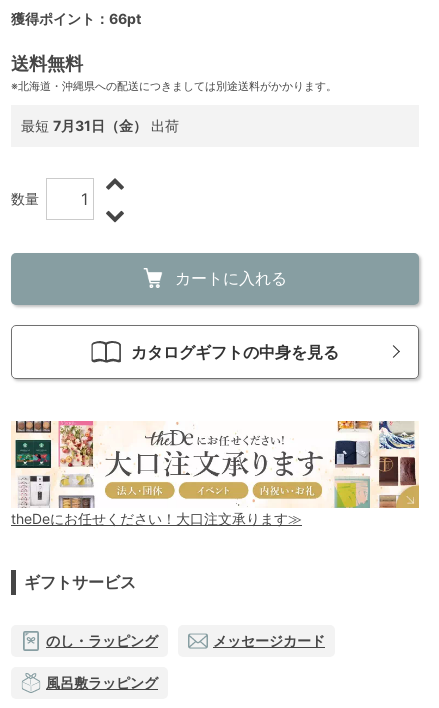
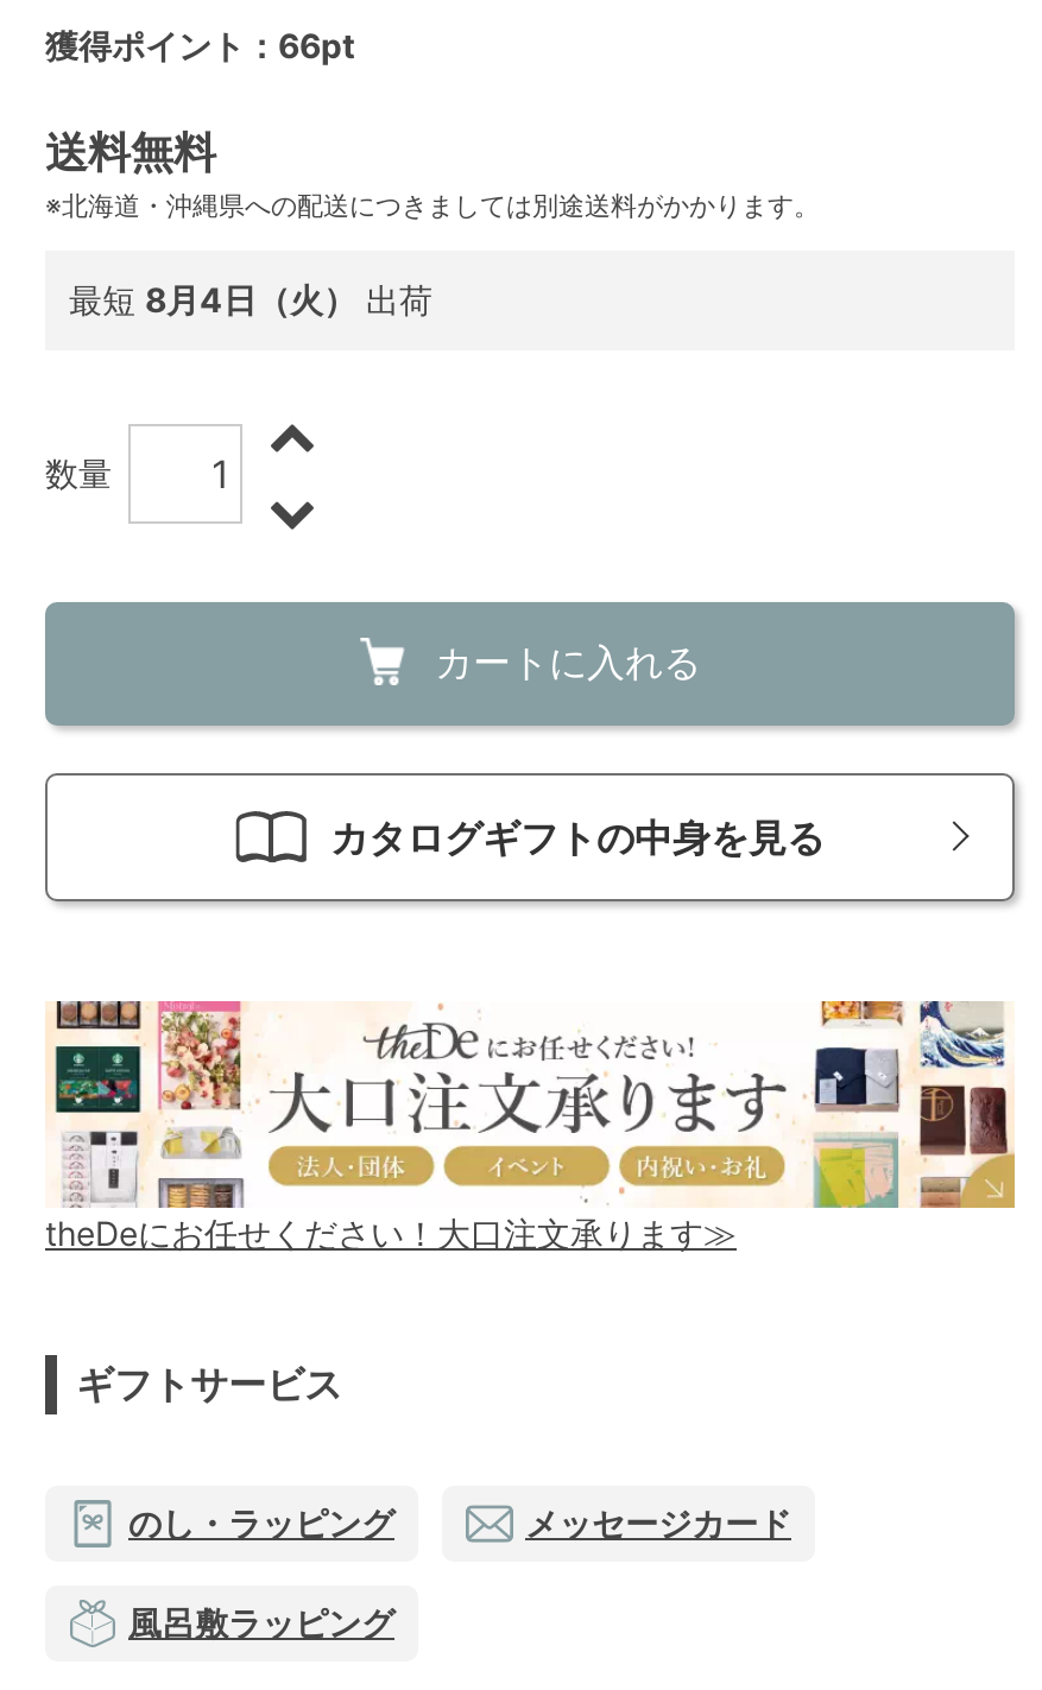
[21,117,179,134] 最短7月31日（金）出荷 -> [69,278,432,319] 最短8月4日（火）出荷

